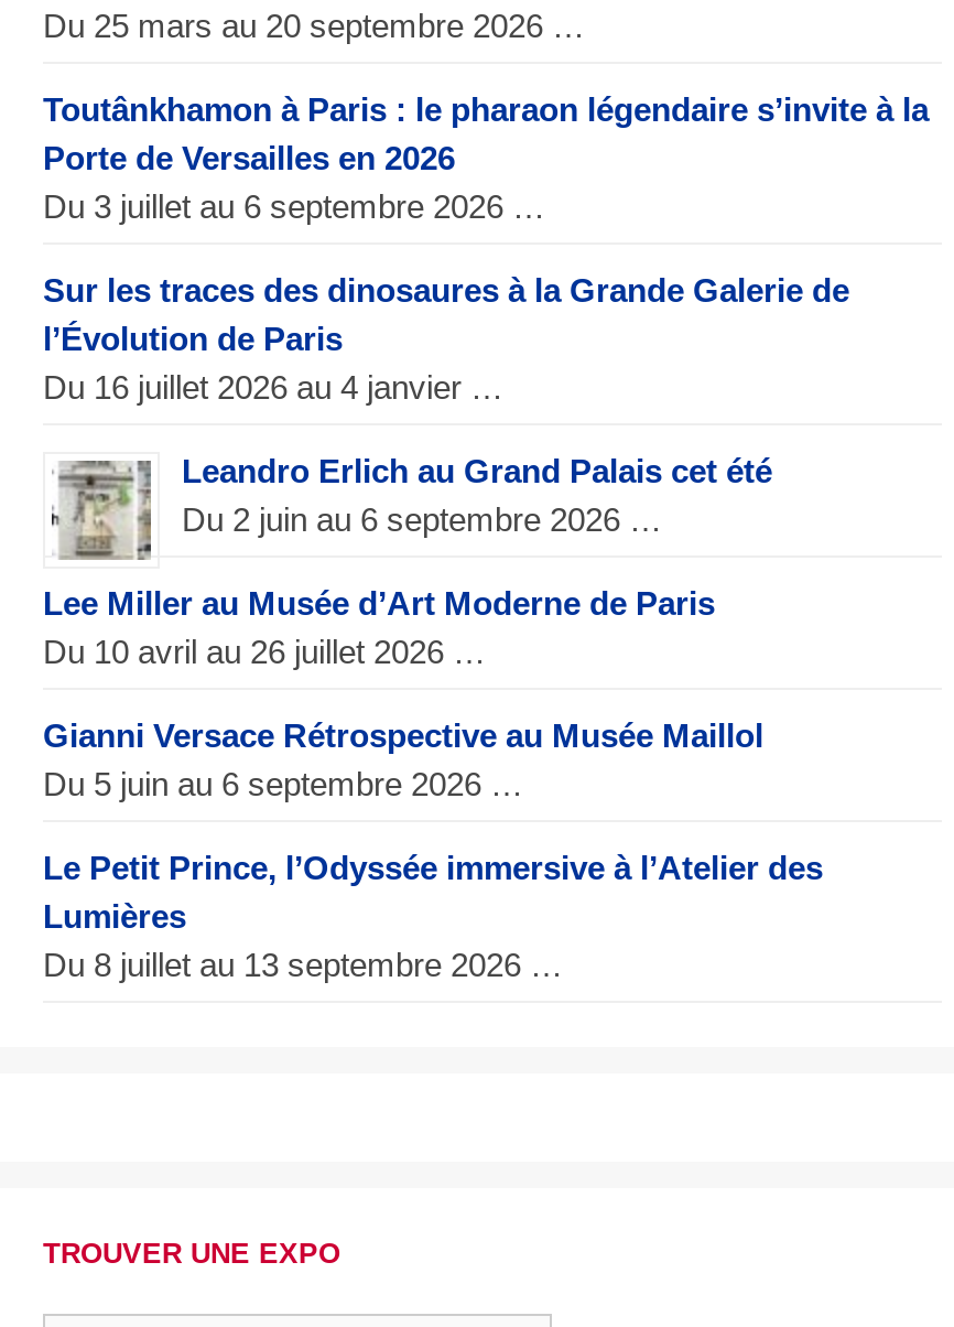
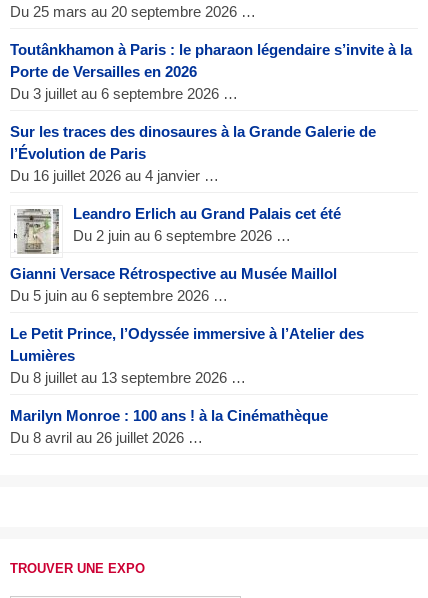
[43,583,715,669] Lee Miller au Musée d’Art Moderne de Paris | Du 10 avril au 26 juillet 2026 … -> none
moved [43,716,823,982] -> [10,265,364,386]: Gianni Versace Rétrospective au Musée Maillol | Du 5 juin au 6 septembre 2026 … | Le Petit Prince, l’Odyssée immersive à l’Atelier des | Lumières | Du 8 juillet au 13 septembre 2026 …
none -> [10,407,328,446] Marilyn Monroe : 100 ans ! à la Cinémathèque | Du 8 avril au 26 juillet 2026 …

